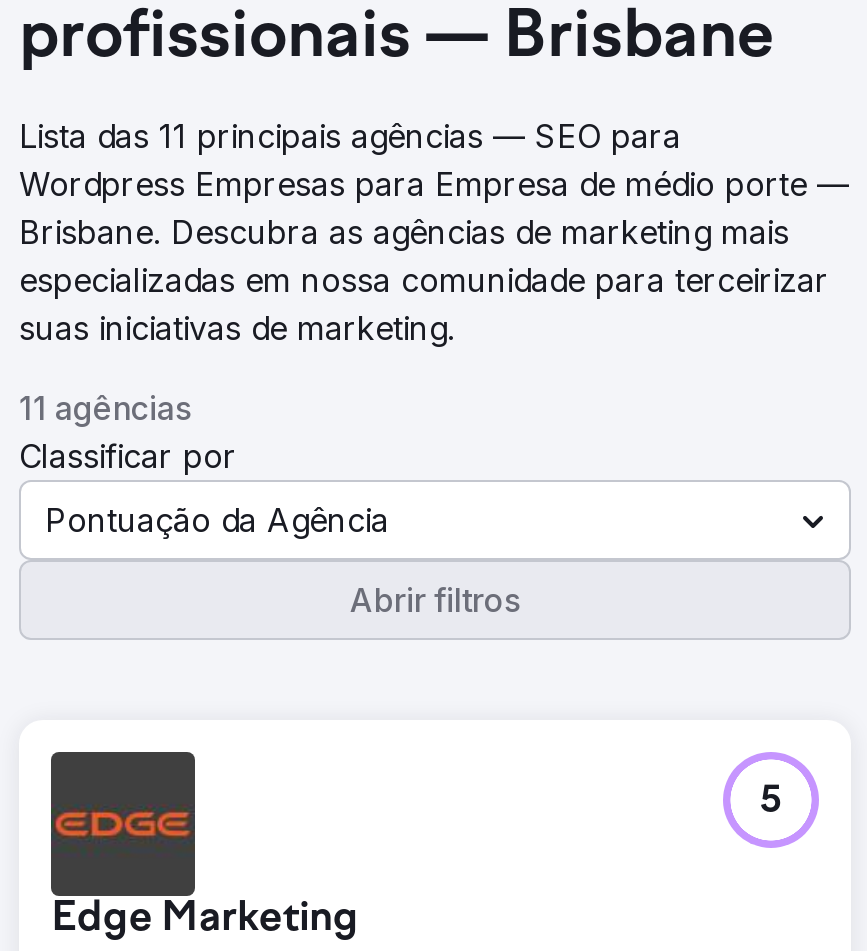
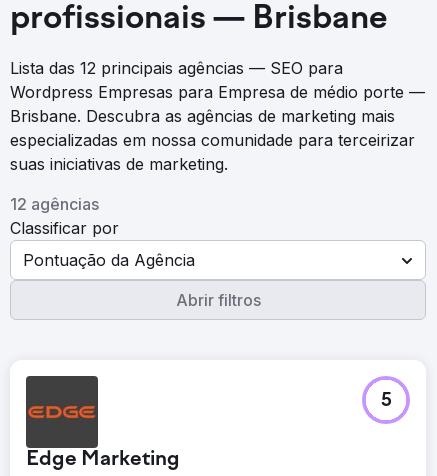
[19,116,681,156] Lista das 11 principais agências — SEO para -> [10,58,343,78] Lista das 12 principais agências — SEO para
[19,388,191,428] 11 agências -> [10,194,99,214] 12 agências

